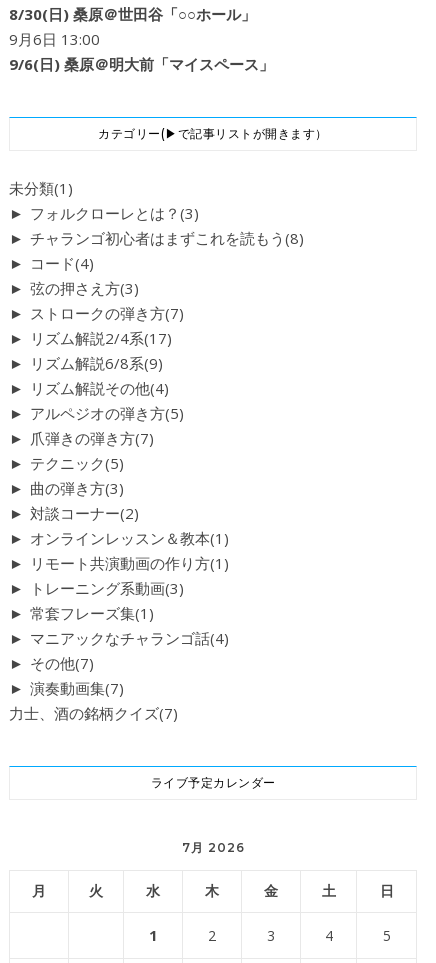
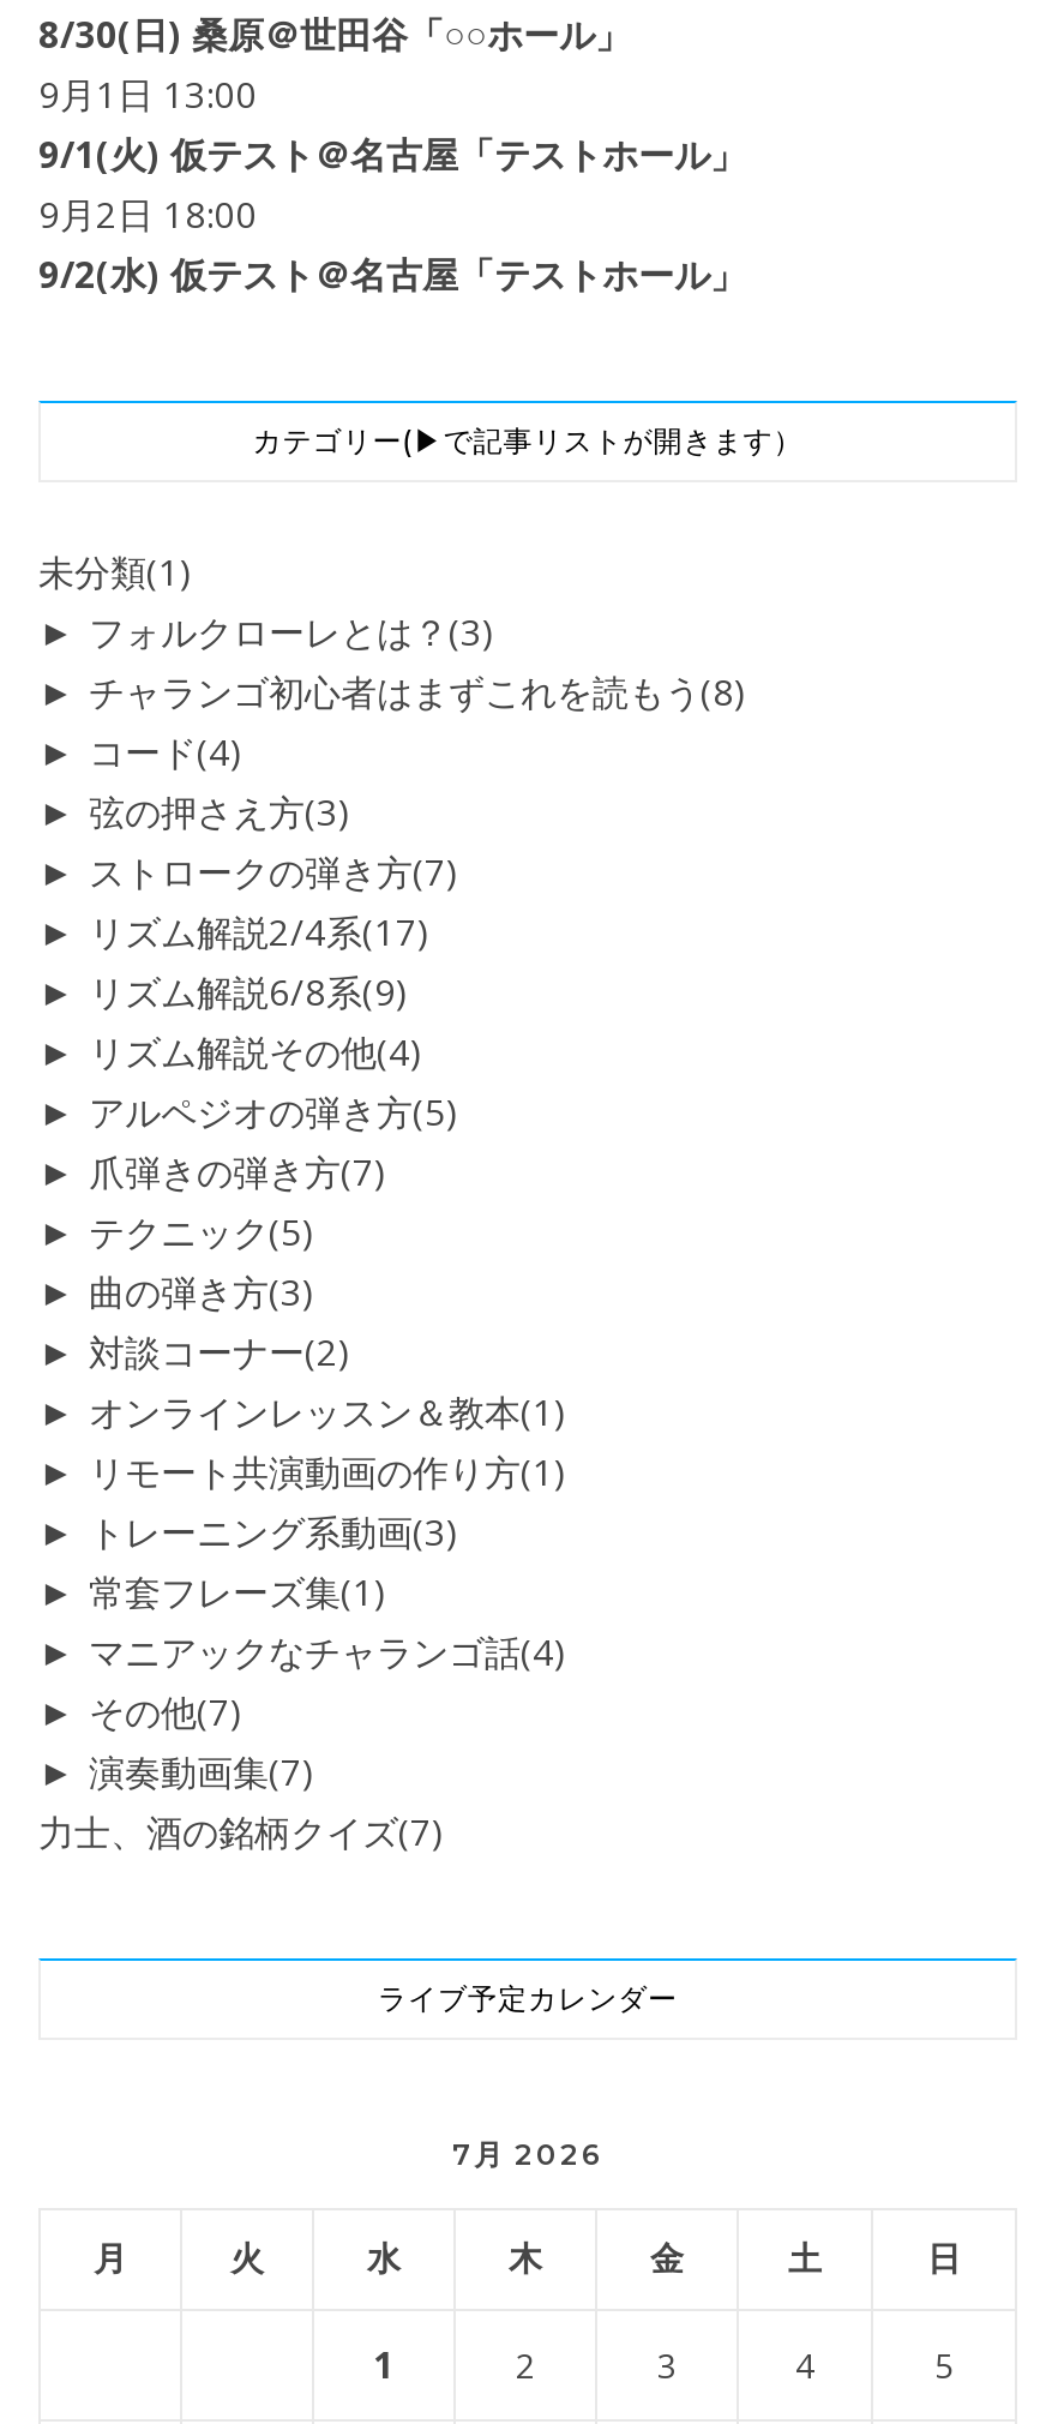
[9,29,274,74] 9月6日 13:00 | 9/6(日) 桑原＠明大前「マイスペース」 -> [38,69,746,297] 9月1日 13:00 | 9/1(火) 仮テスト＠名古屋「テストホール」 | 9月2日 18:00 | 9/2(水) 仮テスト＠名古屋「テストホール」

